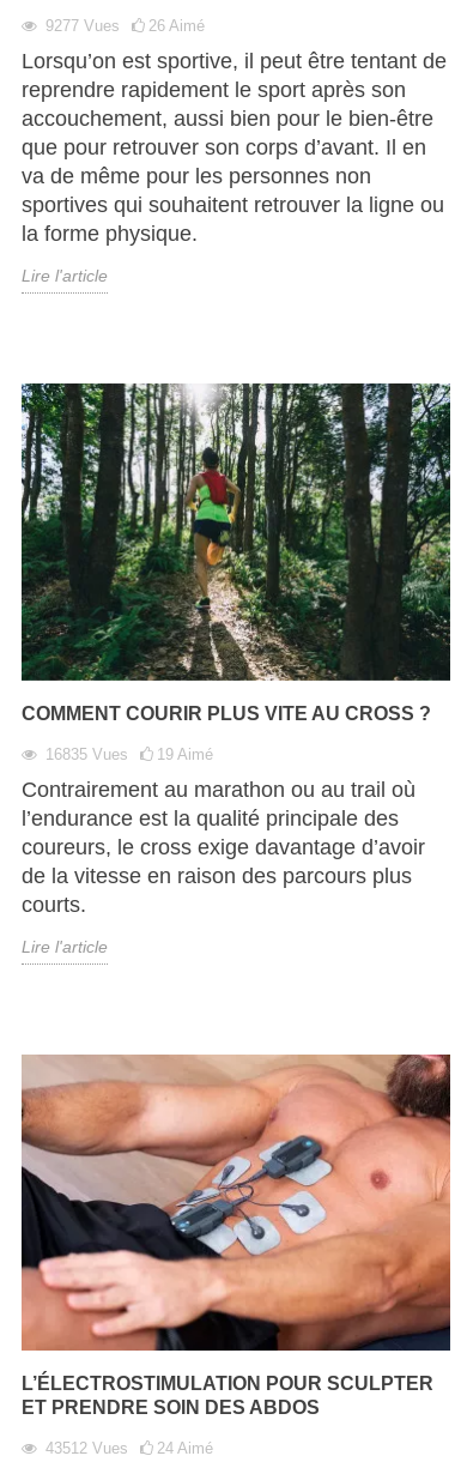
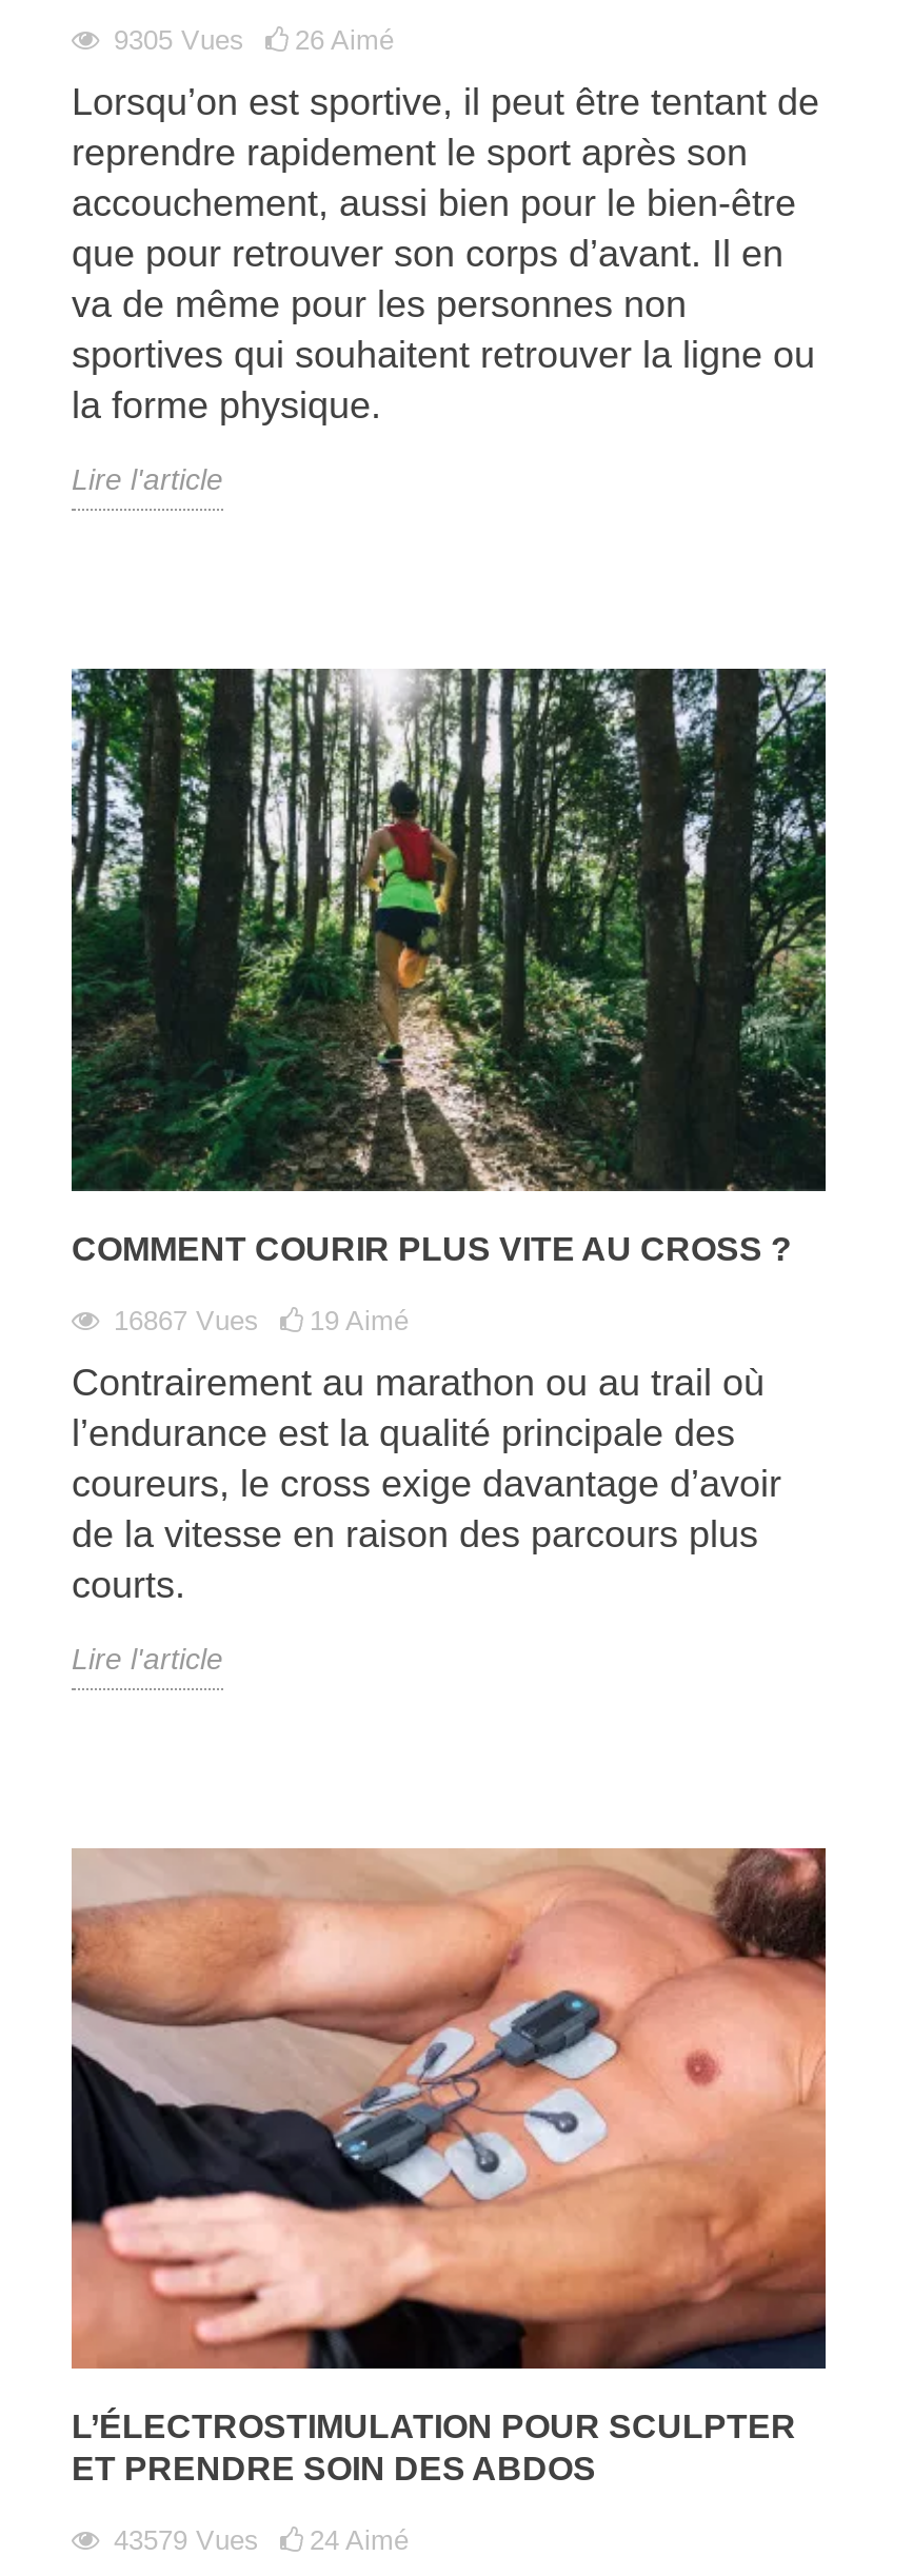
[41,17,205,35] 9277 Vues 26 Aimé -> [105,24,394,56] 9305 Vues 26 Aimé
[41,745,213,763] 16835 Vues 19 Aimé -> [105,1304,409,1336] 16867 Vues 19 Aimé
[41,1440,213,1458] 43512 Vues 24 Aimé -> [105,2525,409,2557] 43579 Vues 24 Aimé

